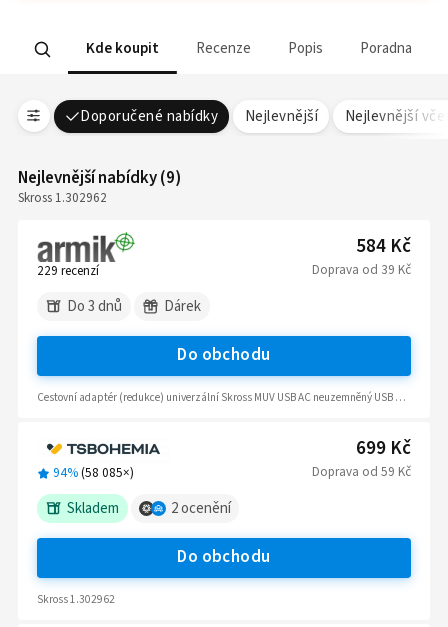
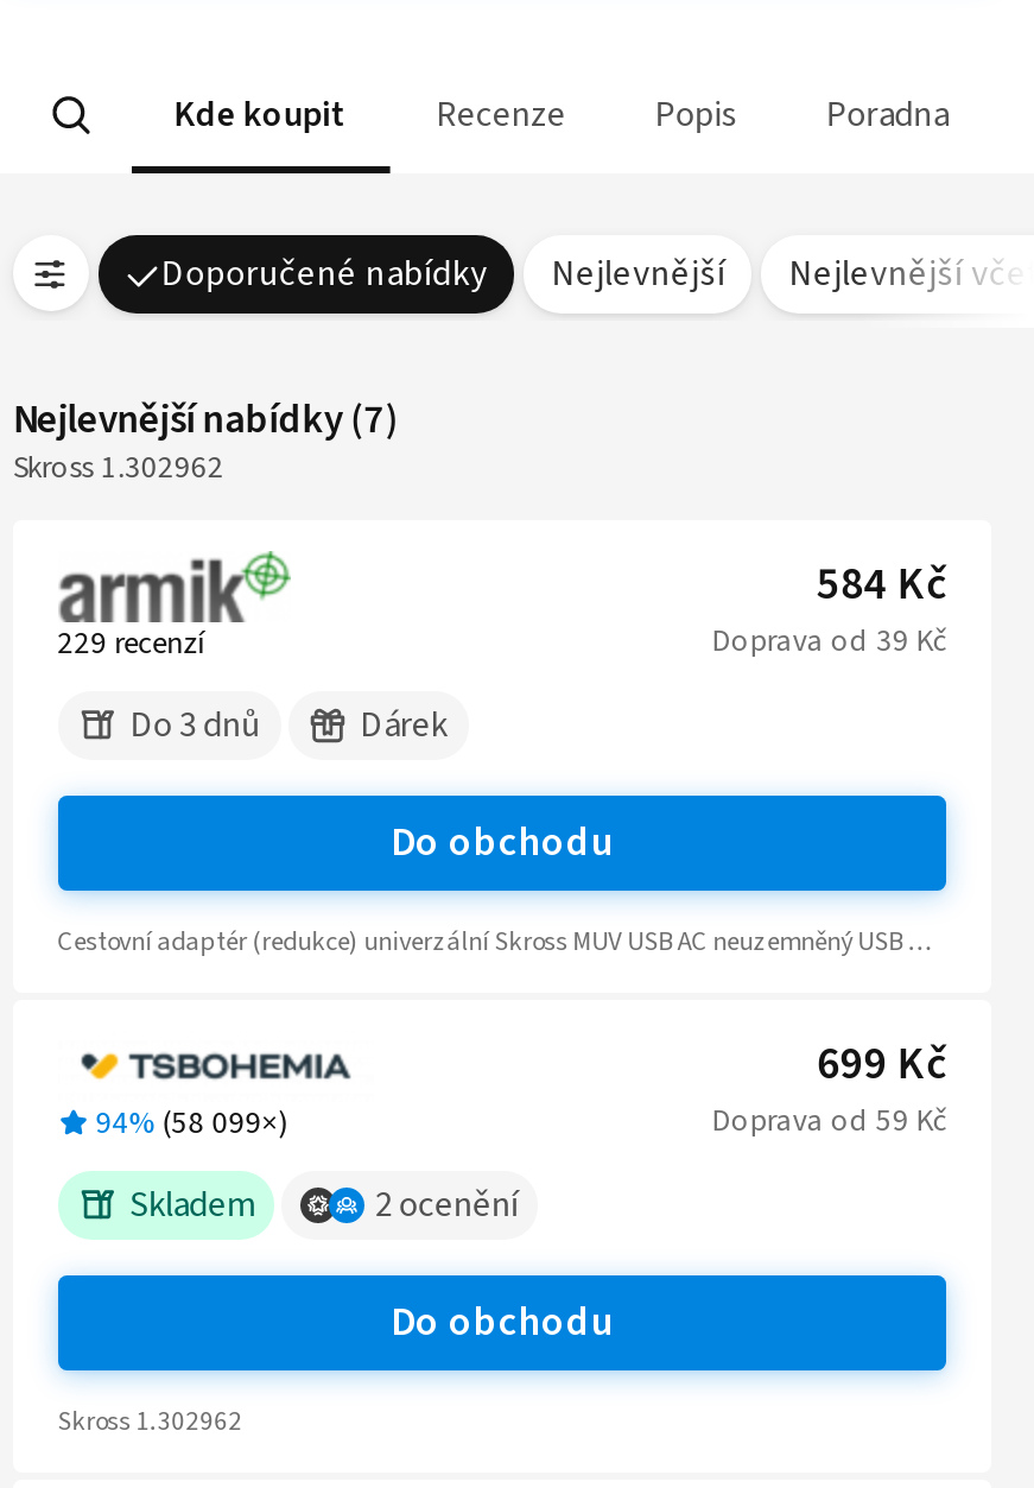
[18,166,181,190] Nejlevnější nabídky (9) -> [13,393,400,450] Nejlevnější nabídky (7)
[53,464,134,482] 94% (58 085×) -> [96,1102,288,1145] 94% (58 099×)

